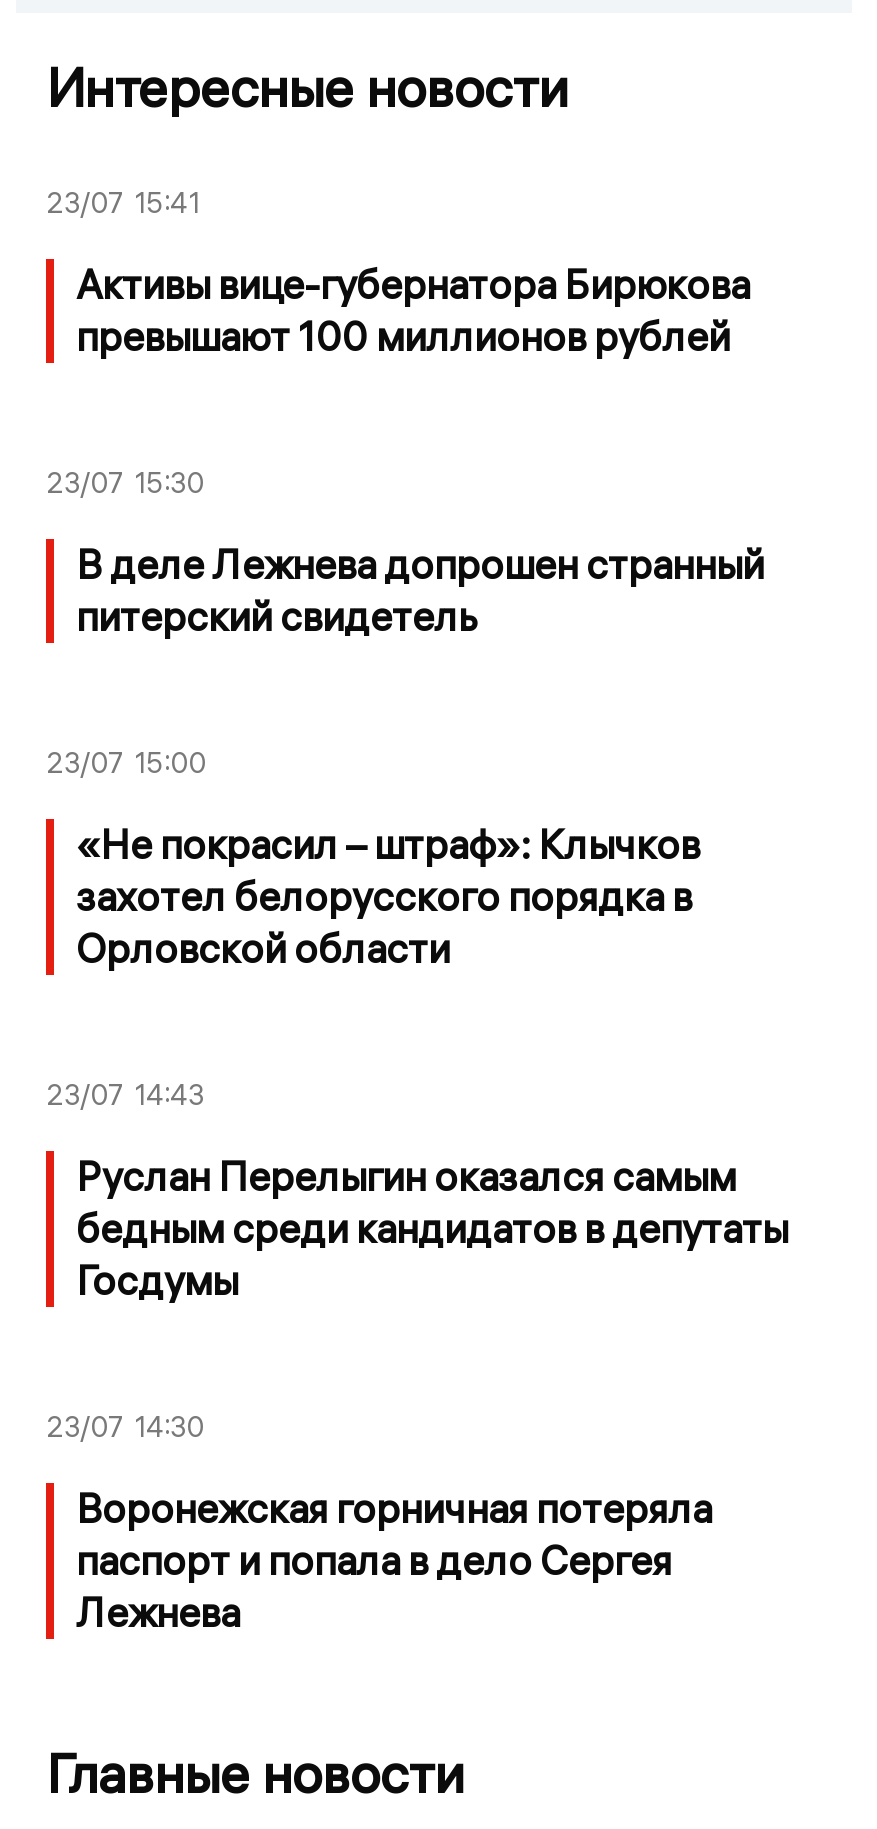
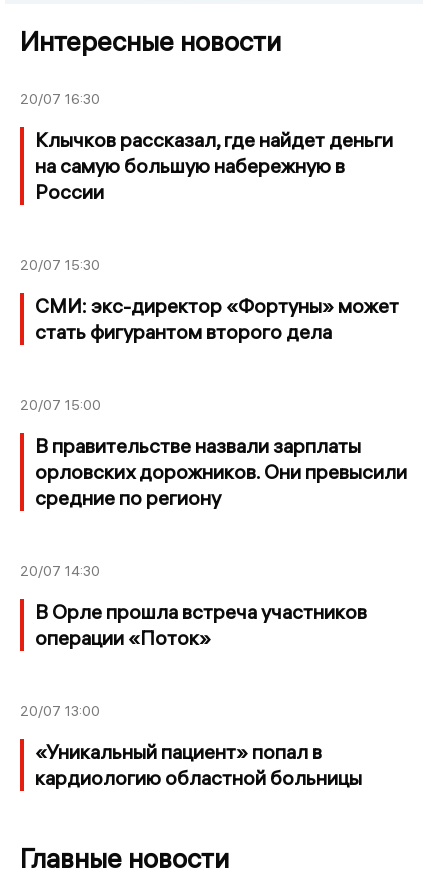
[46,185,200,221] 23/07 15:41 -> [20,90,100,108] 20/07 16:30
[76,259,750,361] Активы вице-губернатора Бирюкова | превышают 100 миллионов рублей -> [35,127,393,204] Клычков рассказал, где найдет деньги | на самую большую набережную в | России
[46,465,204,501] 23/07 15:30 -> [20,256,100,274] 20/07 15:30
[76,539,764,641] В деле Лежнева допрошен странный | питерский свидетель -> [35,293,399,344] СМИ: экс-директор «Фортуны» может | стать фигурантом второго дела
[46,745,206,781] 23/07 15:00 -> [20,396,101,414] 20/07 15:00
[76,819,700,973] «Не покрасил – штраф»: Клычков | захотел белорусского порядка в | Орловской области -> [35,433,407,510] В правительстве назвали зарплаты | орловских дорожников. Они превысили | средние по региону
[46,1077,204,1113] 23/07 14:43 -> [20,562,100,580] 20/07 14:30
[76,1151,788,1305] Руслан Перелыгин оказался самым | бедным среди кандидатов в депутаты | Госдумы -> [35,599,367,650] В Орле прошла встреча участников | операции «Поток»
[46,1409,204,1445] 23/07 14:30 -> [20,702,100,720] 20/07 13:00
[76,1483,712,1637] Воронежская горничная потеряла | паспорт и попала в дело Сергея | Лежнева -> [35,739,362,790] «Уникальный пациент» попал в | кардиологию областной больницы

